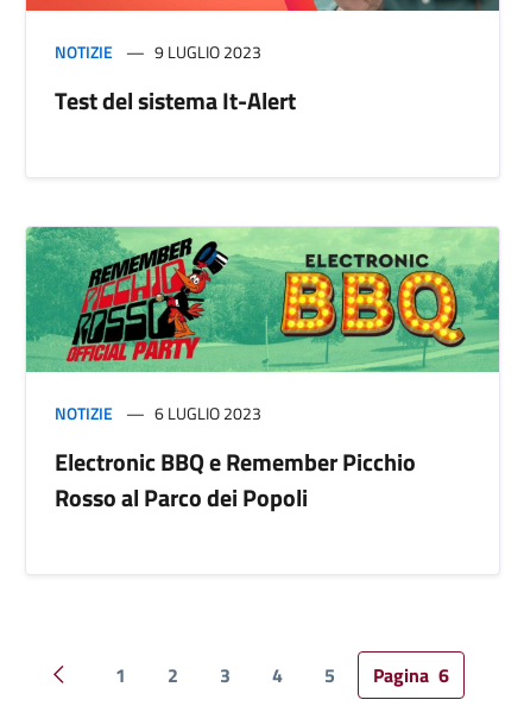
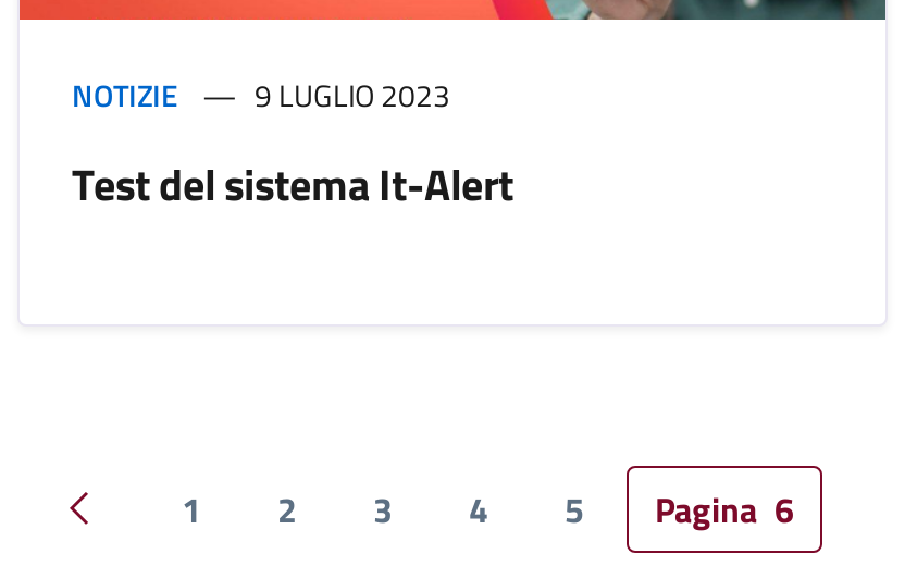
[25,226,500,516] [image] | NOTIZIE | 6 LUGLIO 2023 | Electronic BBQ e Remember Picchio | Rosso al Parco dei Popoli -> none

